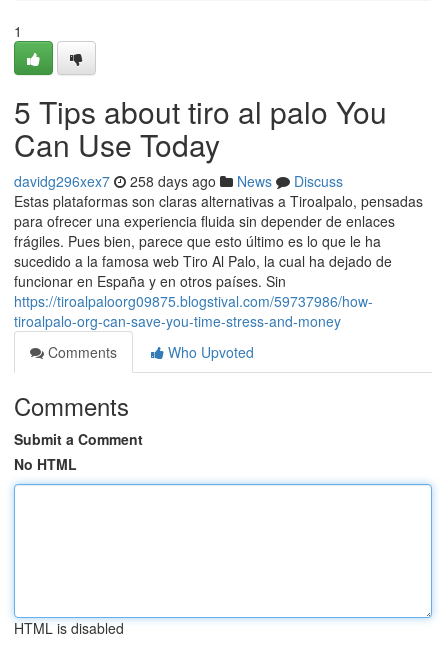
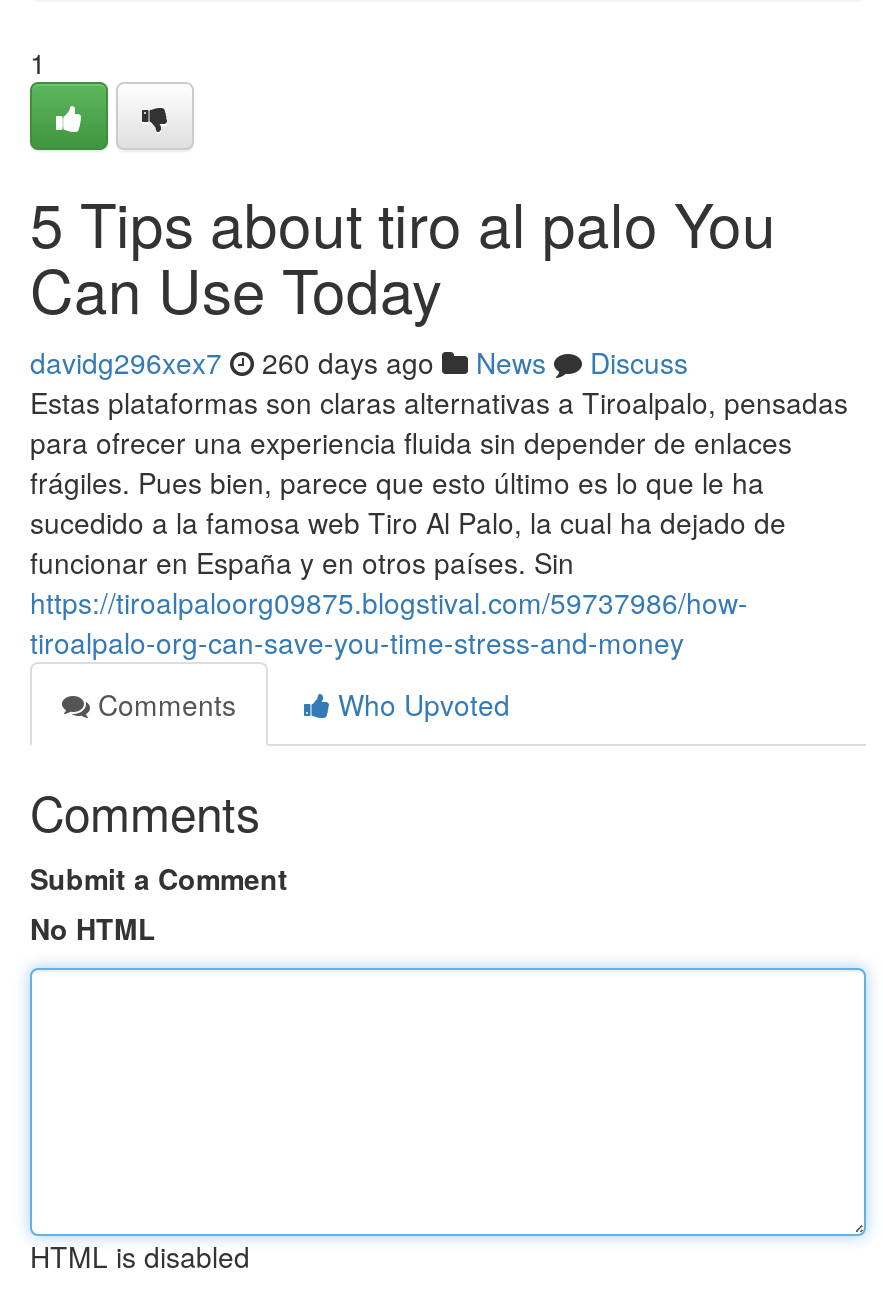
[14,171,343,191] davidg296xex7 258 days ago News Discuss -> [30,342,688,382] davidg296xex7 260 days ago News Discuss

